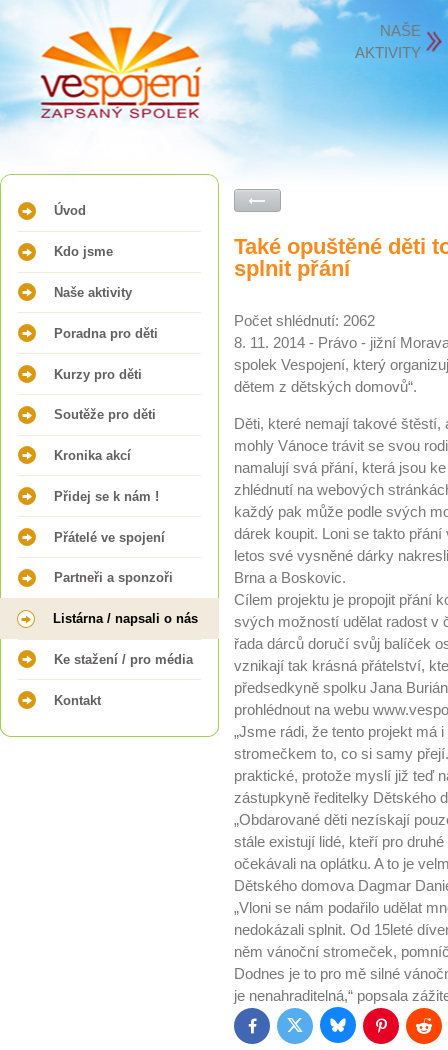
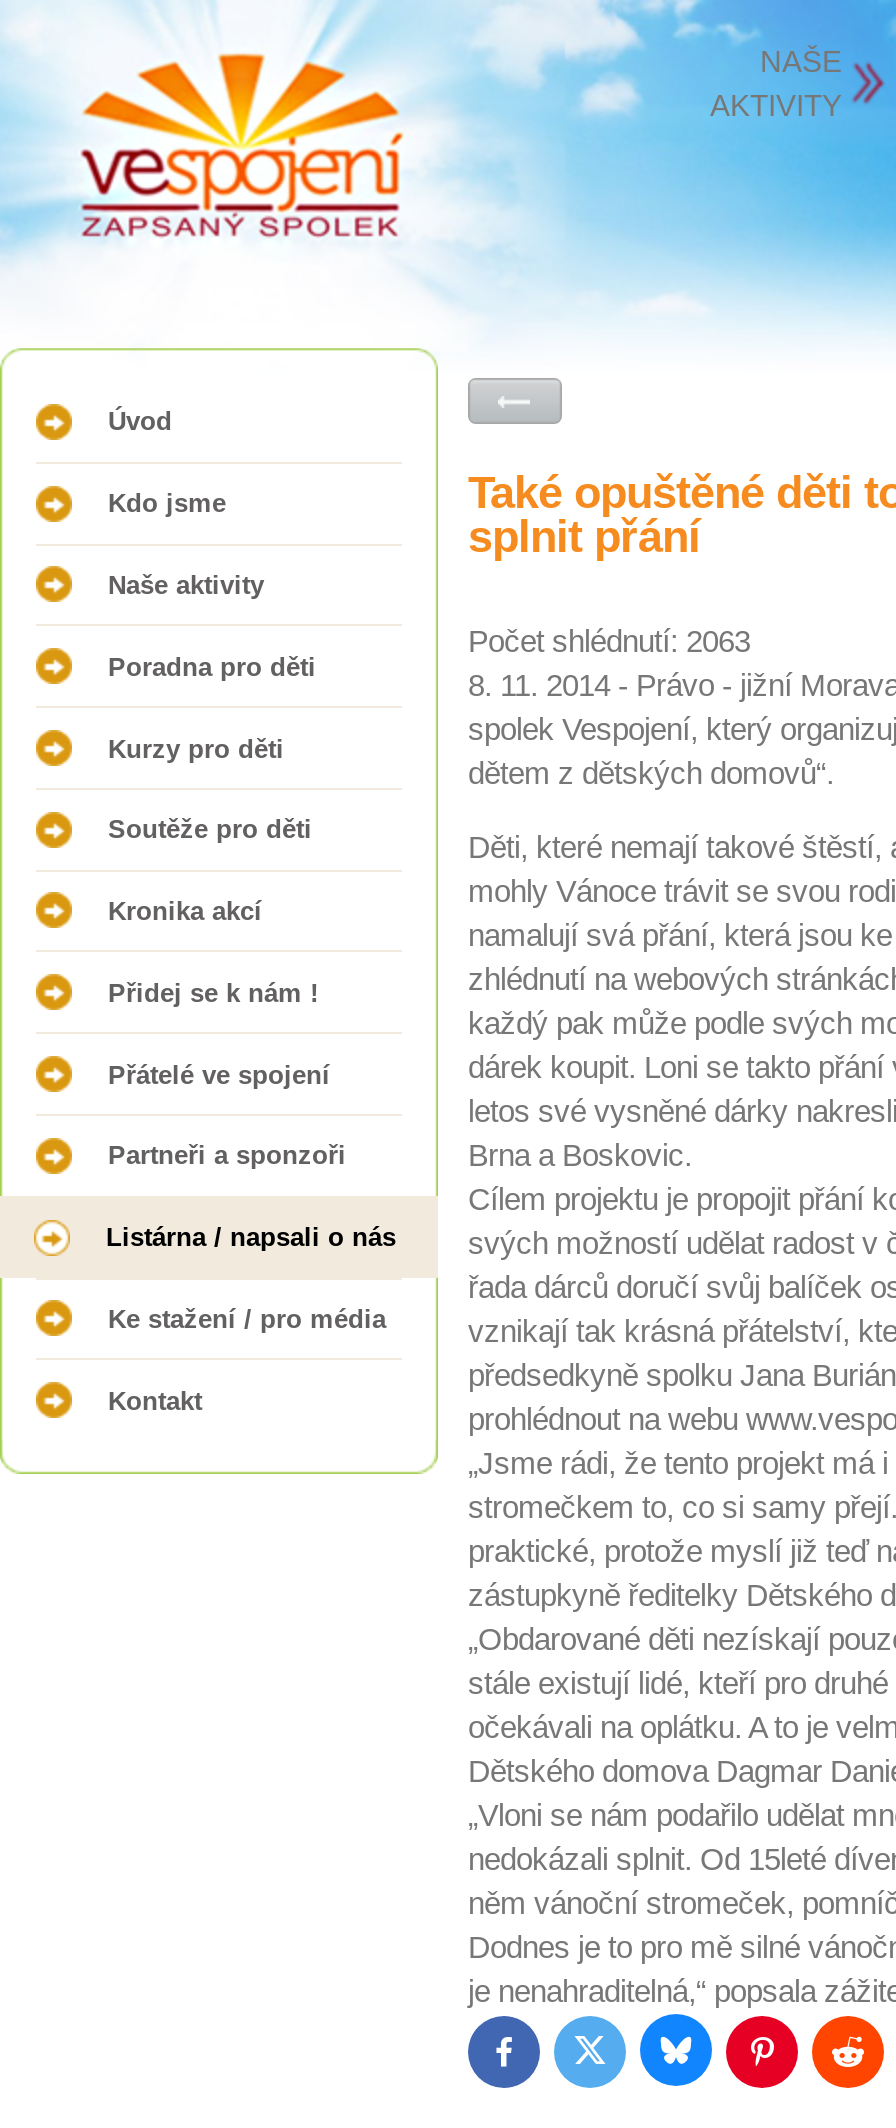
[234,312,375,329] Počet shlédnutí: 2062 -> [468,624,750,658] Počet shlédnutí: 2063

